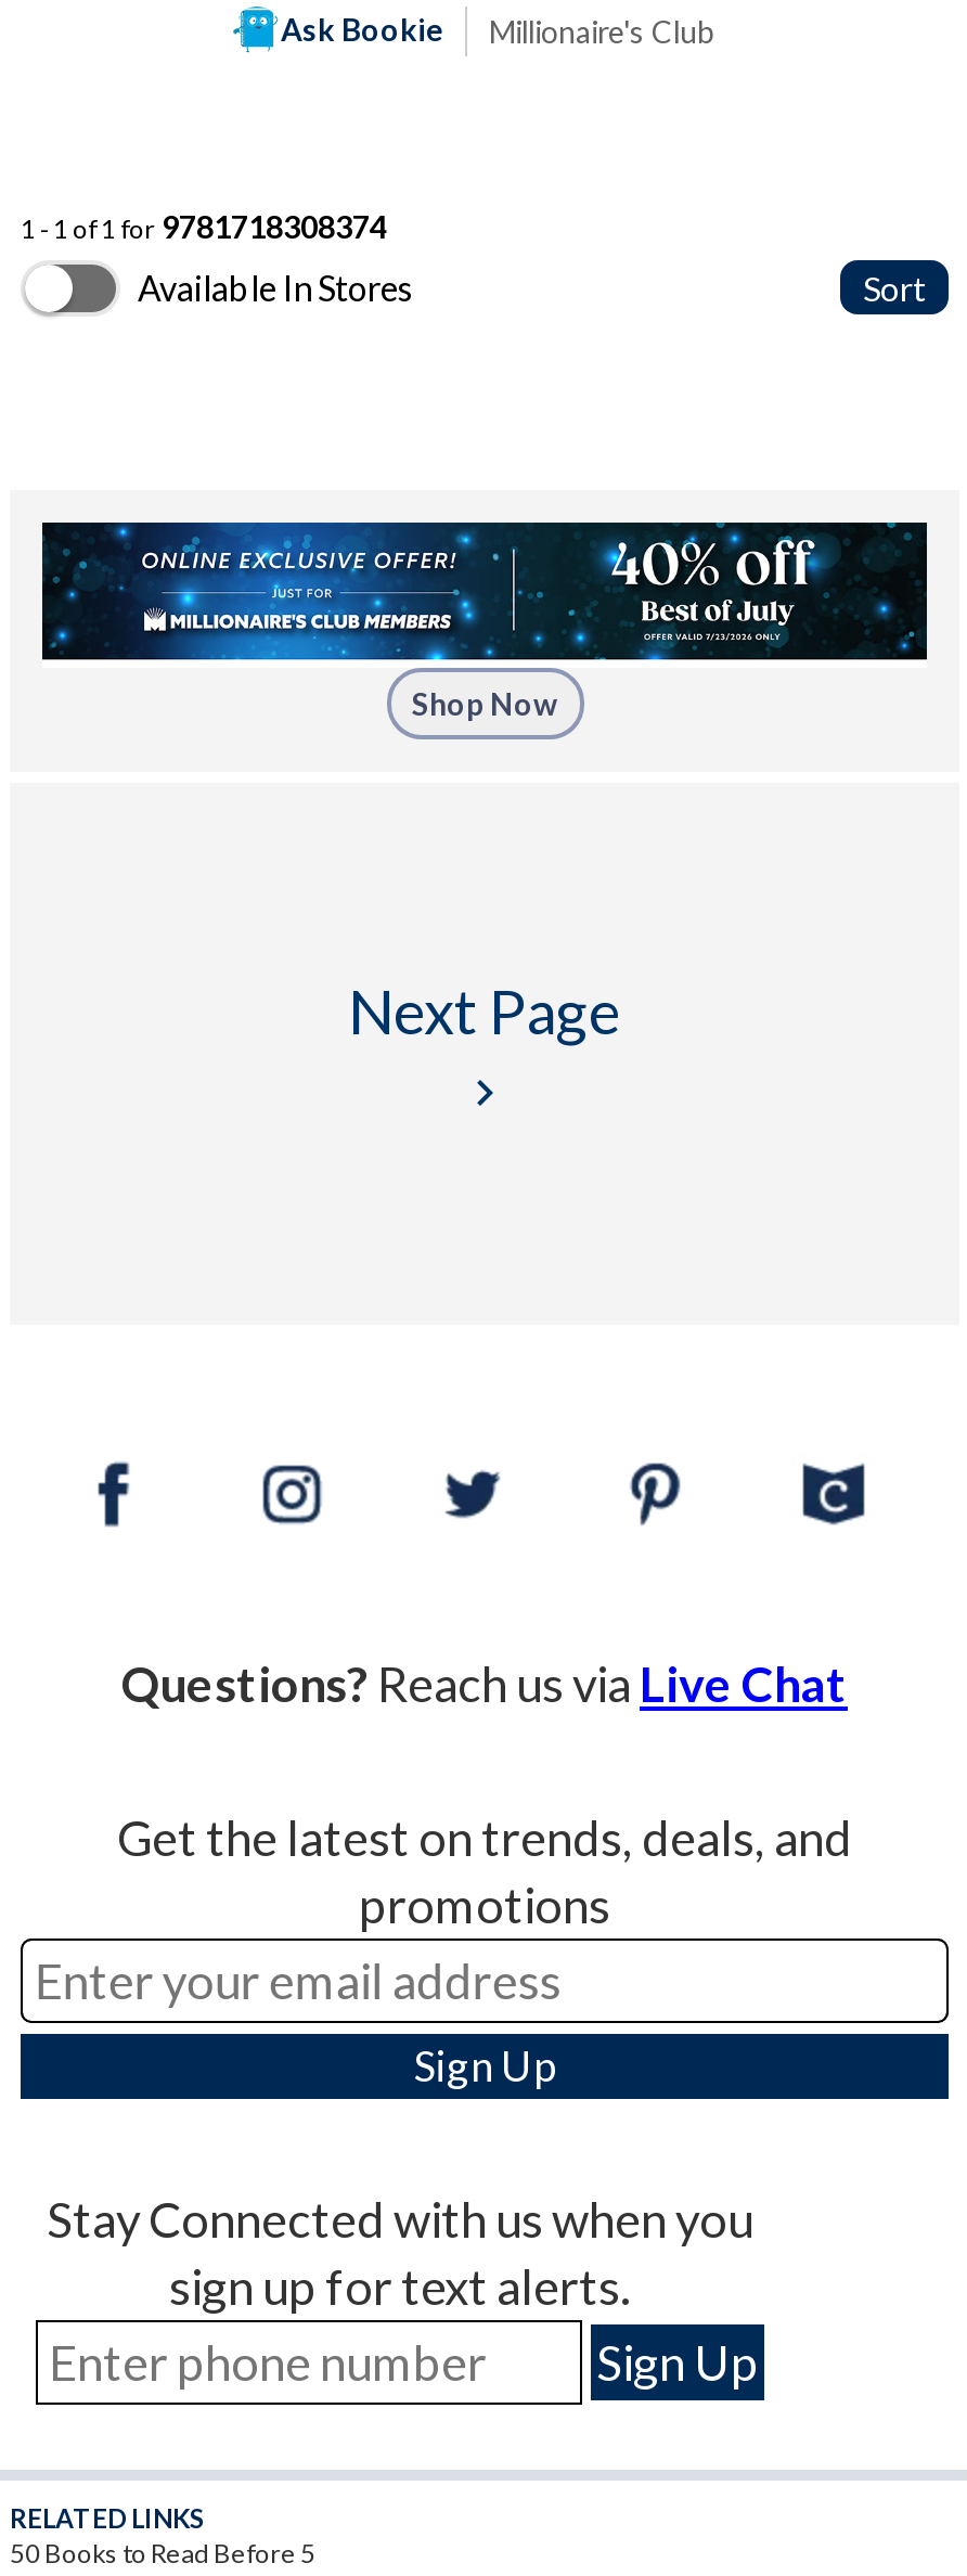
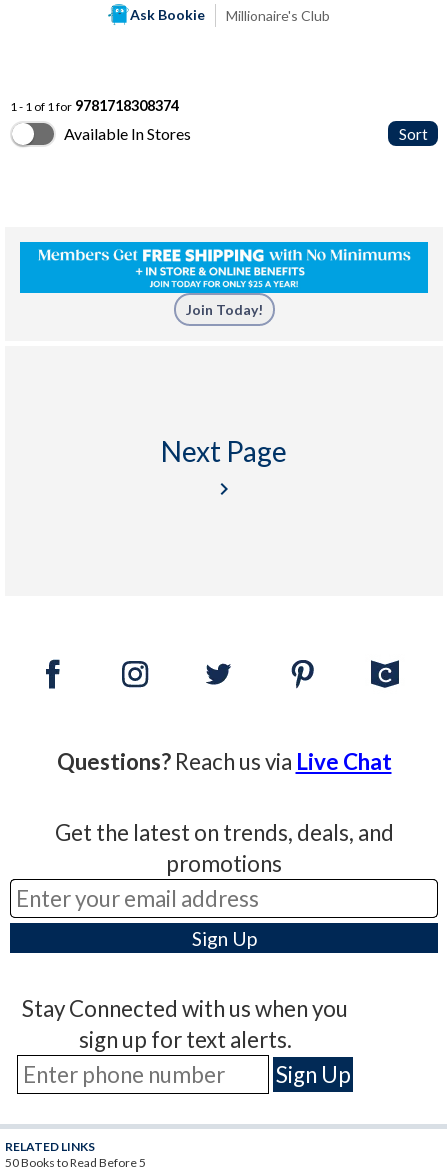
[40,520,929,722] [image] | Shop Now -> [19,241,429,318] [image] | Join Today!

